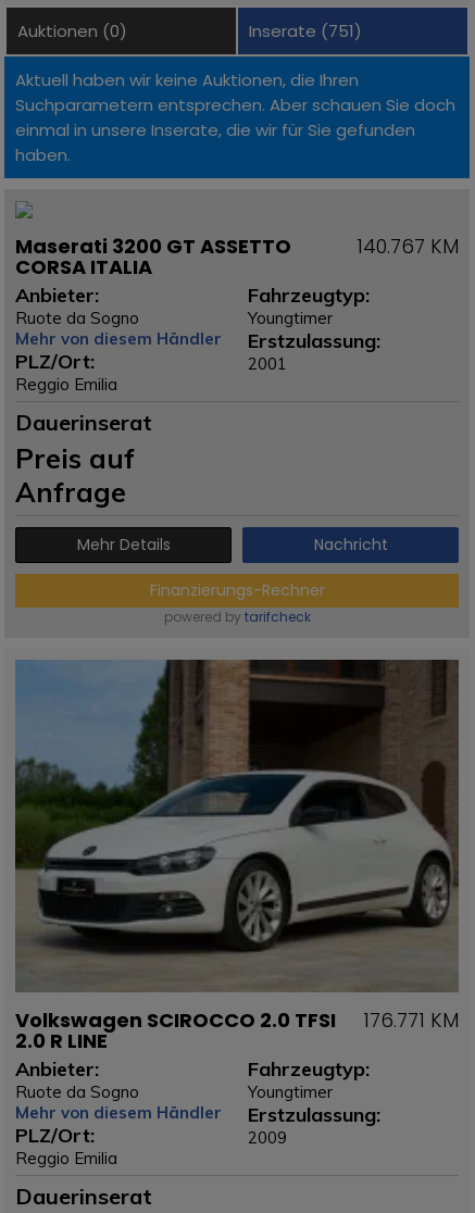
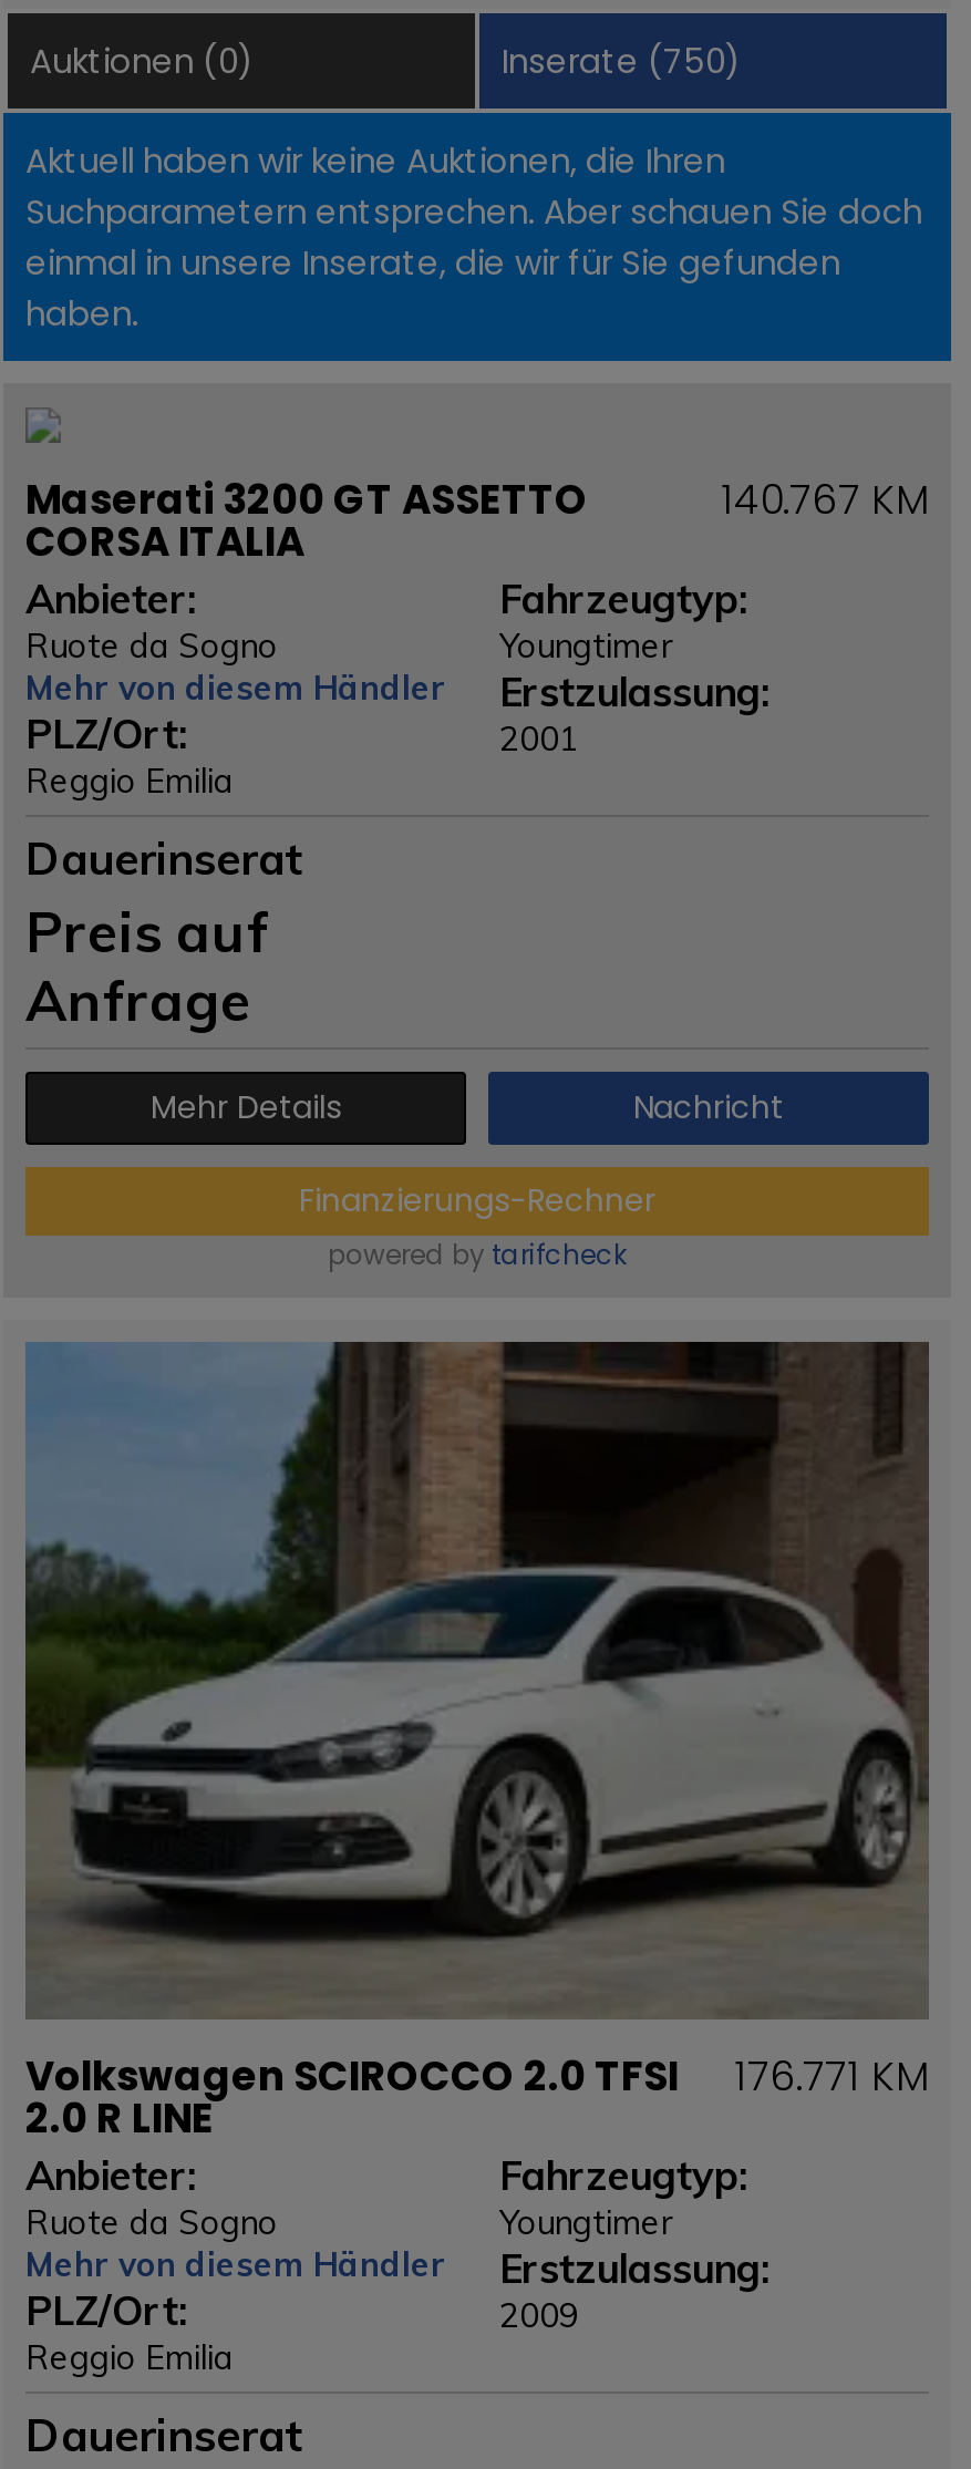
[249,20,362,42] Inserate (751) -> [502,38,741,84] Inserate (750)

